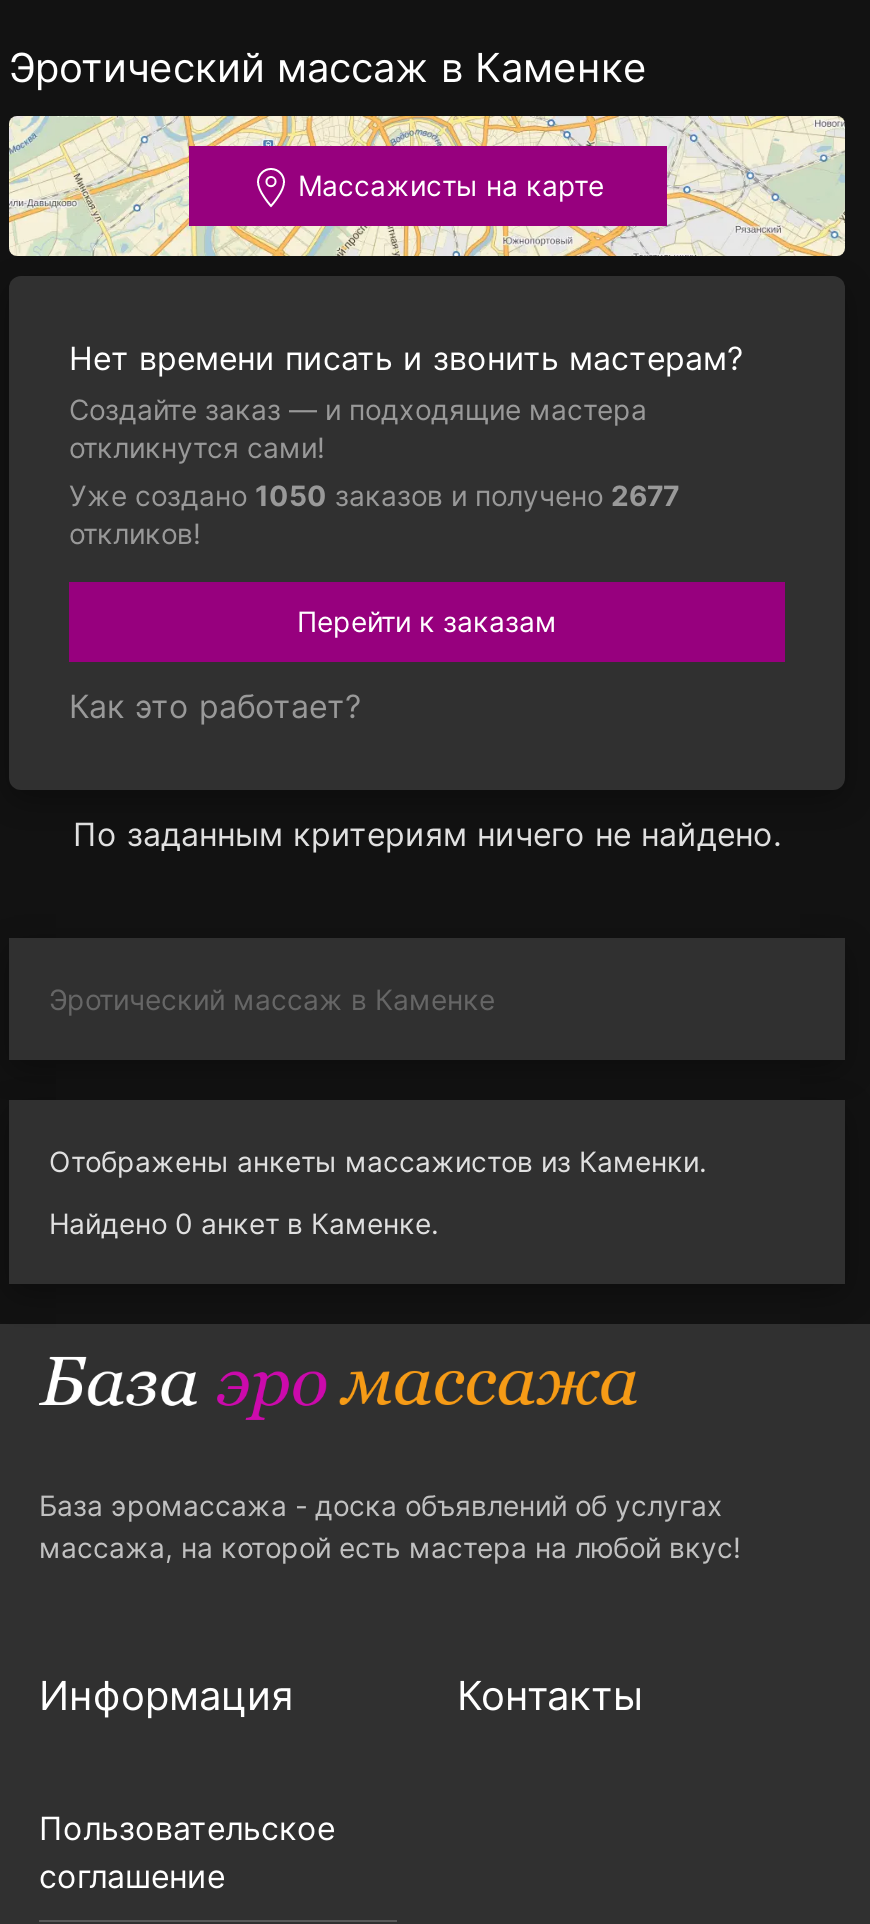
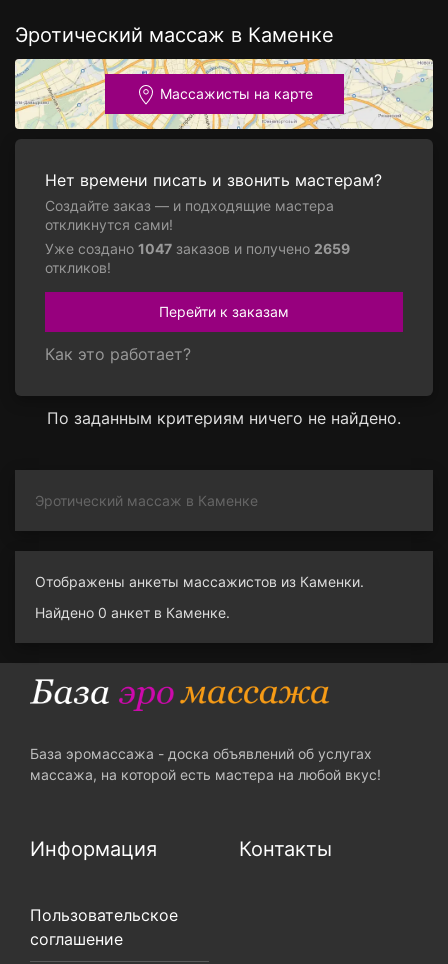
[69,478,679,512] Уже создано 1050 заказов и получено 2677 -> [45,240,350,257] Уже создано 1047 заказов и получено 2659

